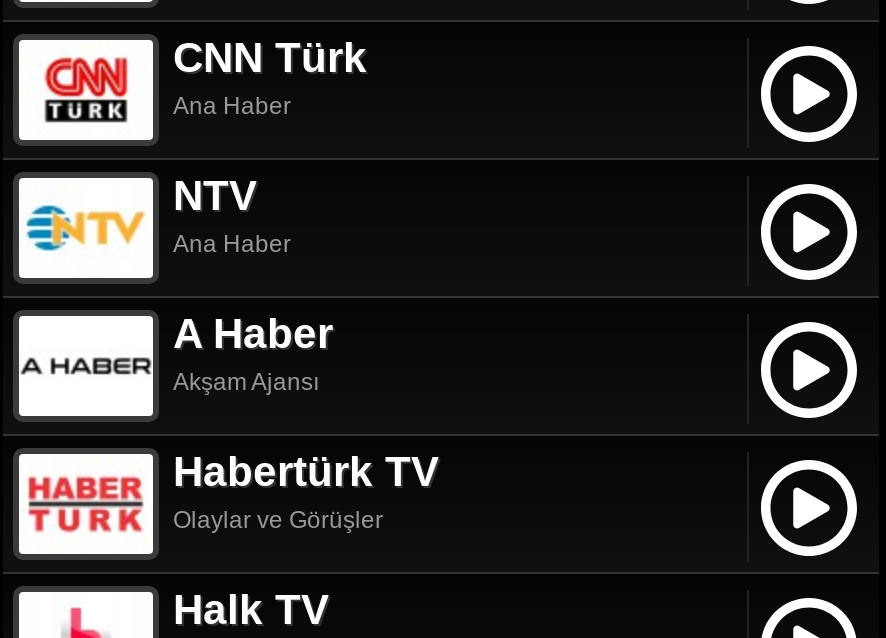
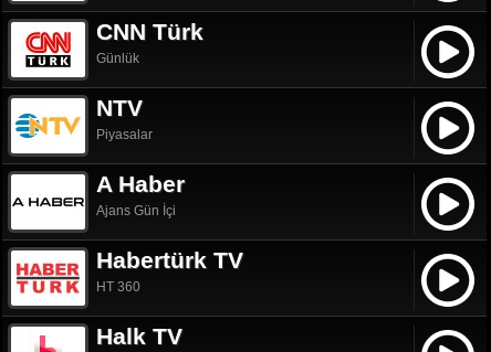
[173,92,291,120] Ana Haber -> [96,51,139,66] Günlük
[173,230,291,258] Ana Haber -> [96,127,153,142] Piyasalar
[173,368,319,396] Akşam Ajansı -> [96,203,176,218] Ajans Gün İçi
[173,506,383,534] Olaylar ve Görüşler -> [96,279,140,295] HT 360

